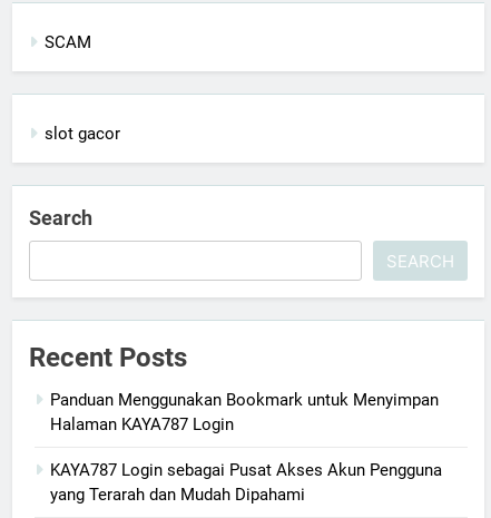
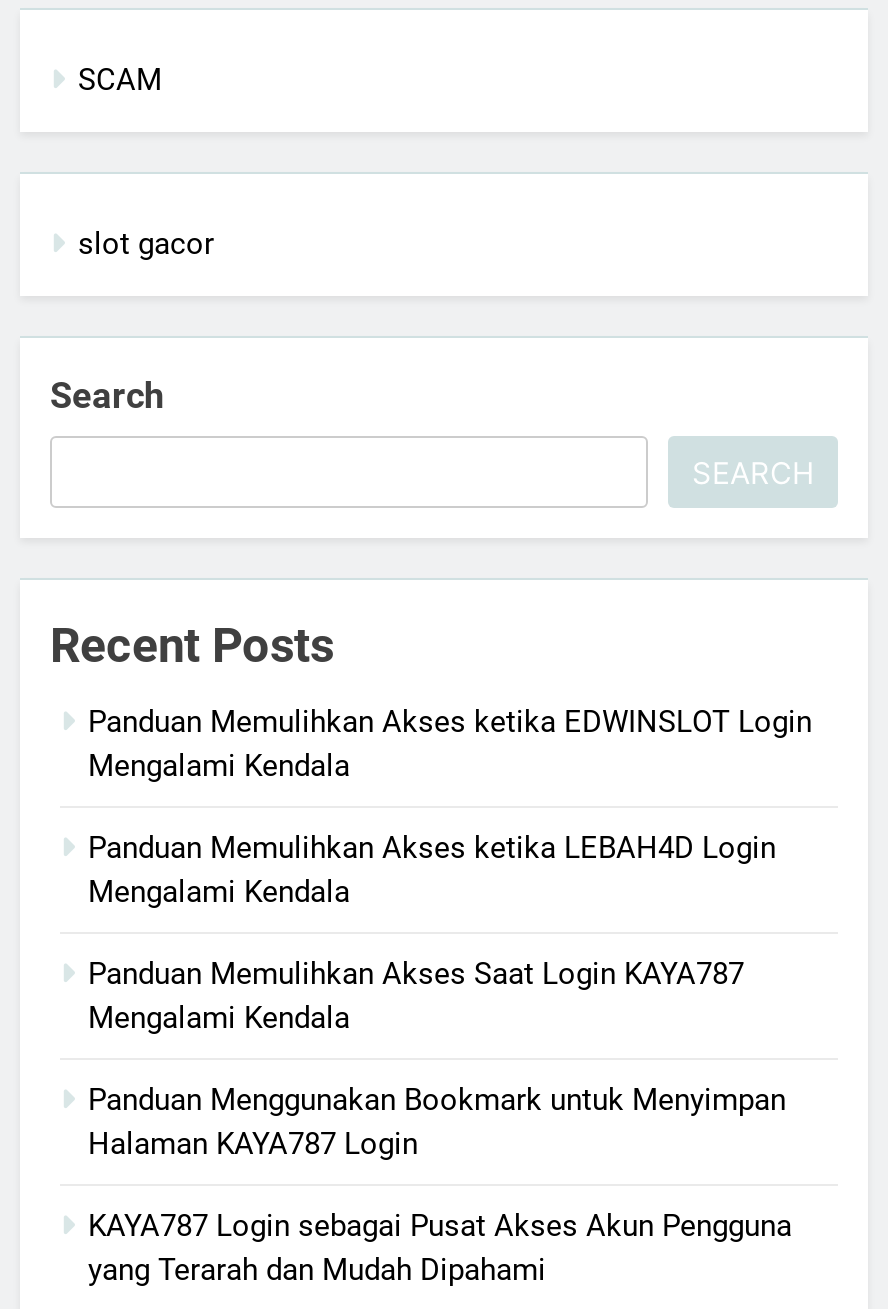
none -> [88,704,812,1036] Panduan Memulihkan Akses ketika EDWINSLOT Login | Mengalami Kendala | Panduan Memulihkan Akses ketika LEBAH4D Login | Mengalami Kendala | Panduan Memulihkan Akses Saat Login KAYA787 | Mengalami Kendala

